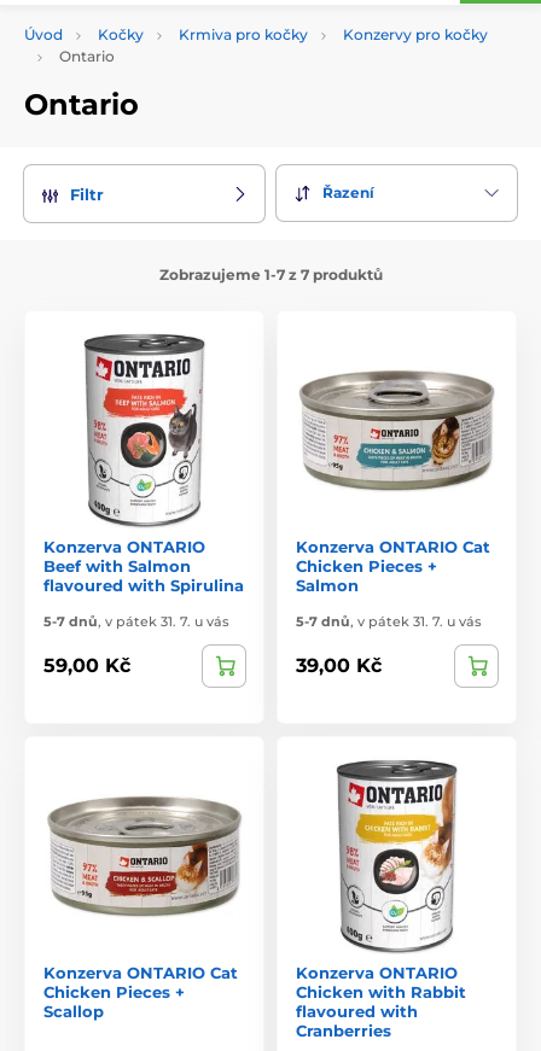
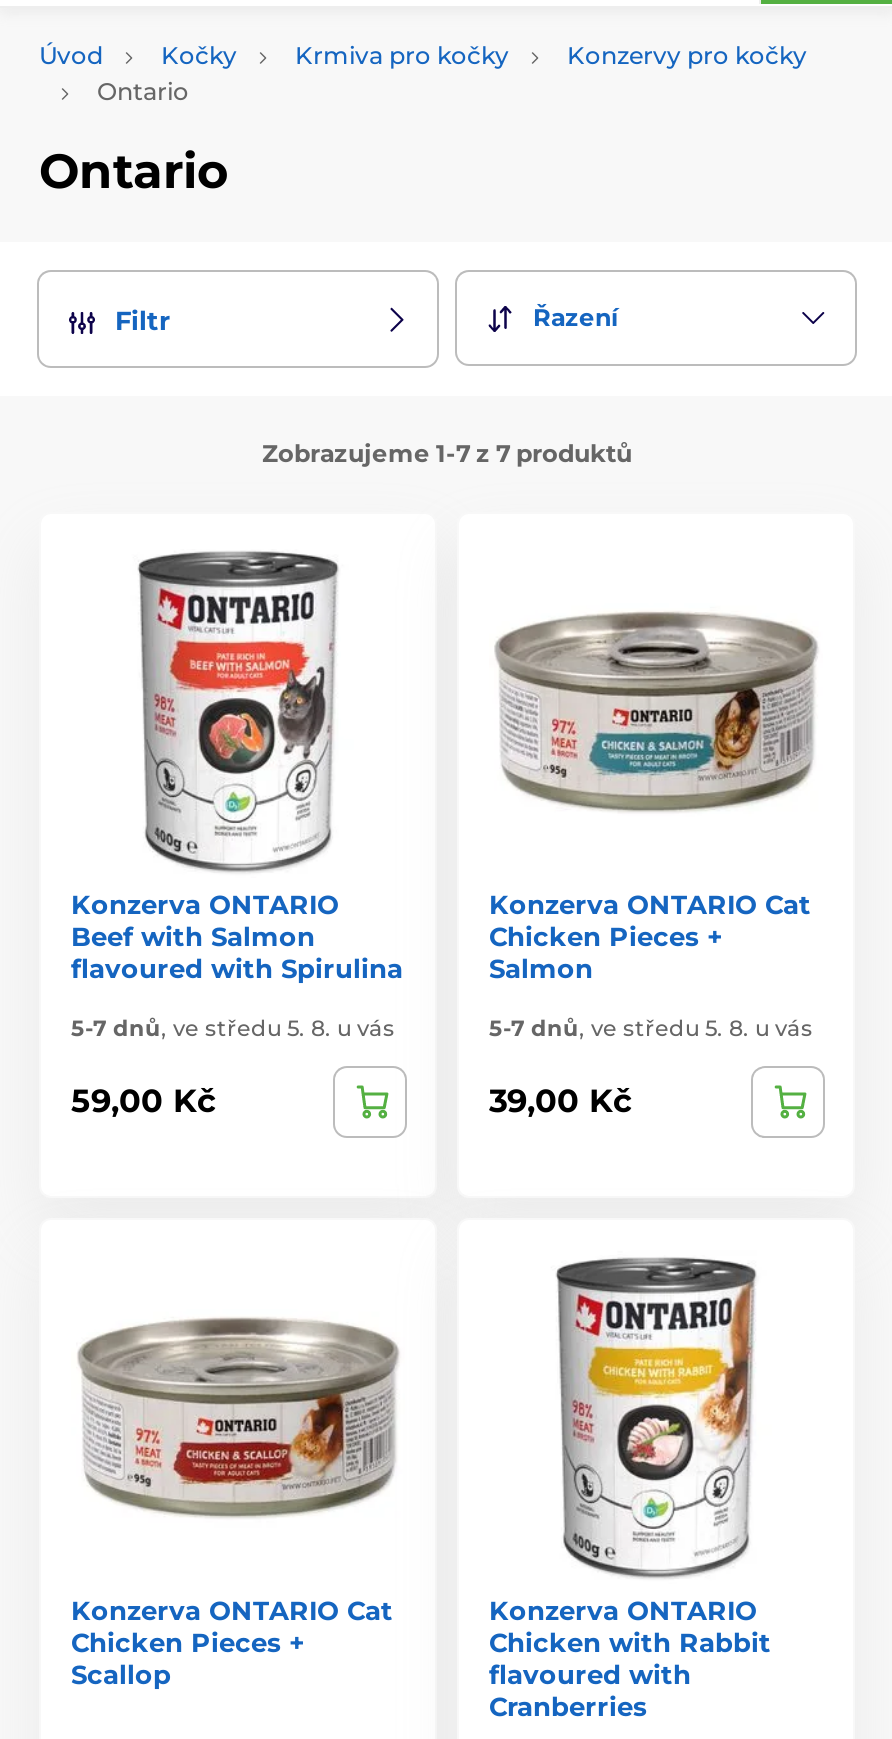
[43,612,229,629] 5-7 dnů, v pátek 31. 7. u vás -> [71,1013,395,1041] 5-7 dnů, ve středu 5. 8. u vás
[296,612,482,629] 5-7 dnů, v pátek 31. 7. u vás -> [489,1013,813,1041] 5-7 dnů, ve středu 5. 8. u vás

